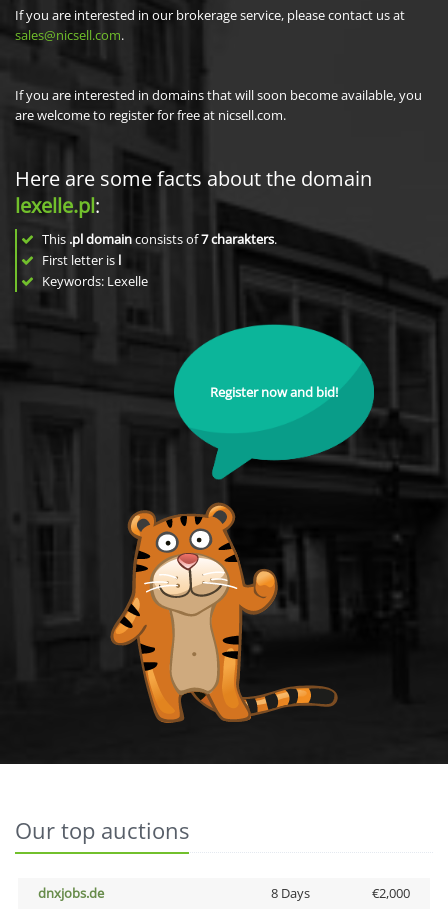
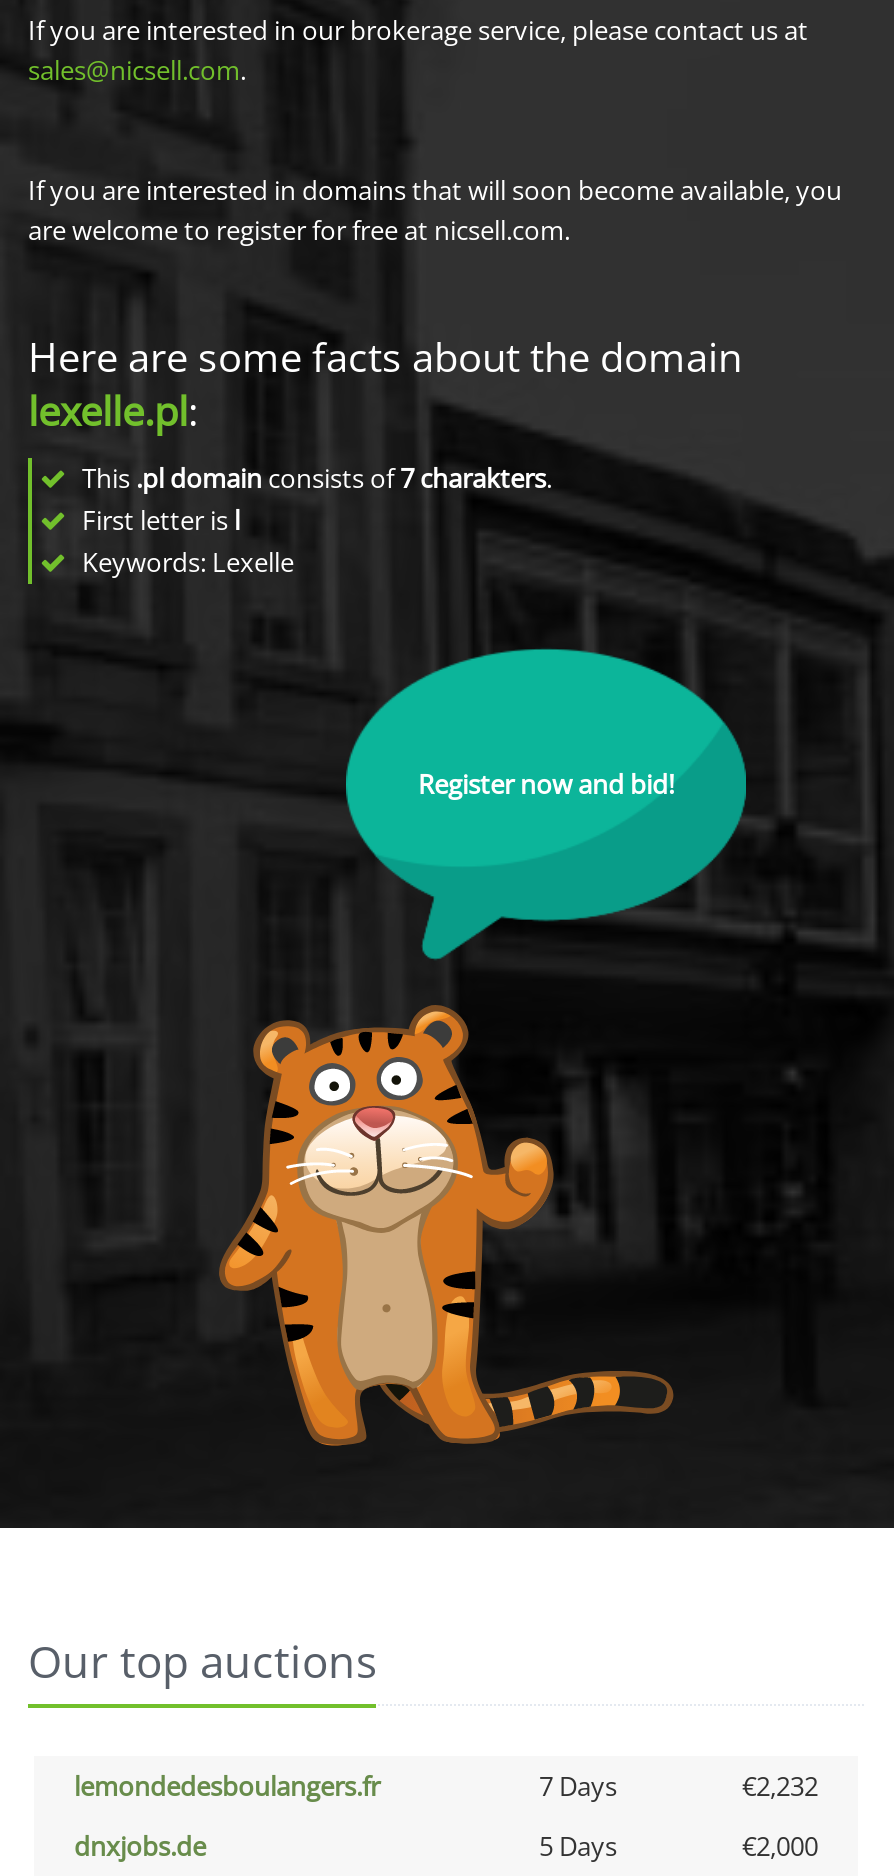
none -> [74,1768,818,1804] lemondedesboulangers.fr | 7 Days | €2,232
[270,884,309,902] 8 Days -> [539,1828,617,1864] 5 Days

